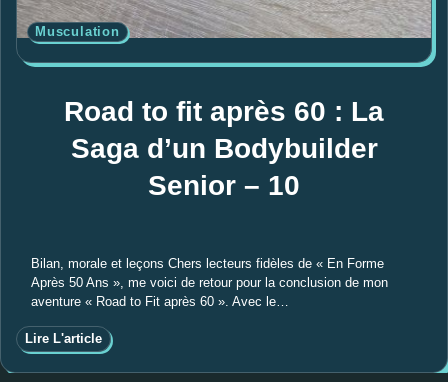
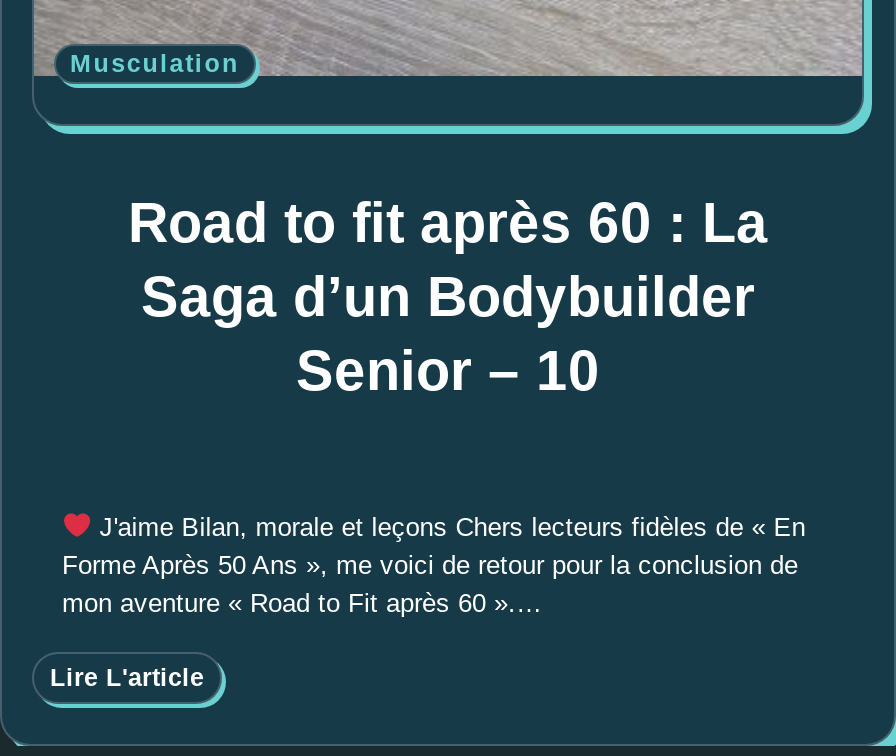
[31,256,388,309] Bilan, morale et leçons Chers lecteurs fidèles de « En Forme | Après 50 Ans », me voici de retour pour la conclusion de mon | aventure « Road to Fit après 60 ». Avec le… -> [62,512,805,618] J'aime Bilan, morale et leçons Chers lecteurs fidèles de « En | Forme Après 50 Ans », me voici de retour pour la conclusion de | mon aventure « Road to Fit après 60 ».…

